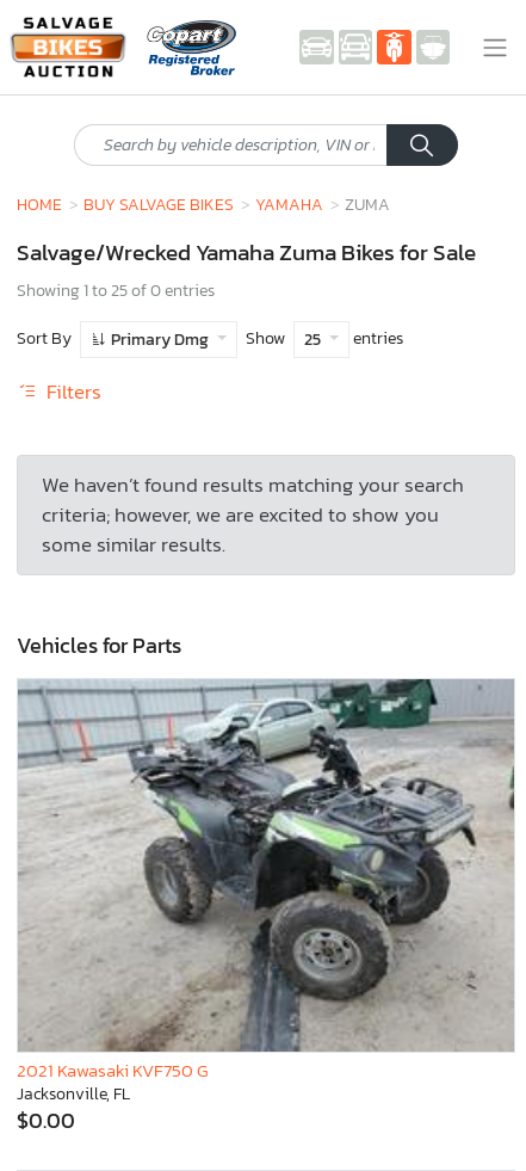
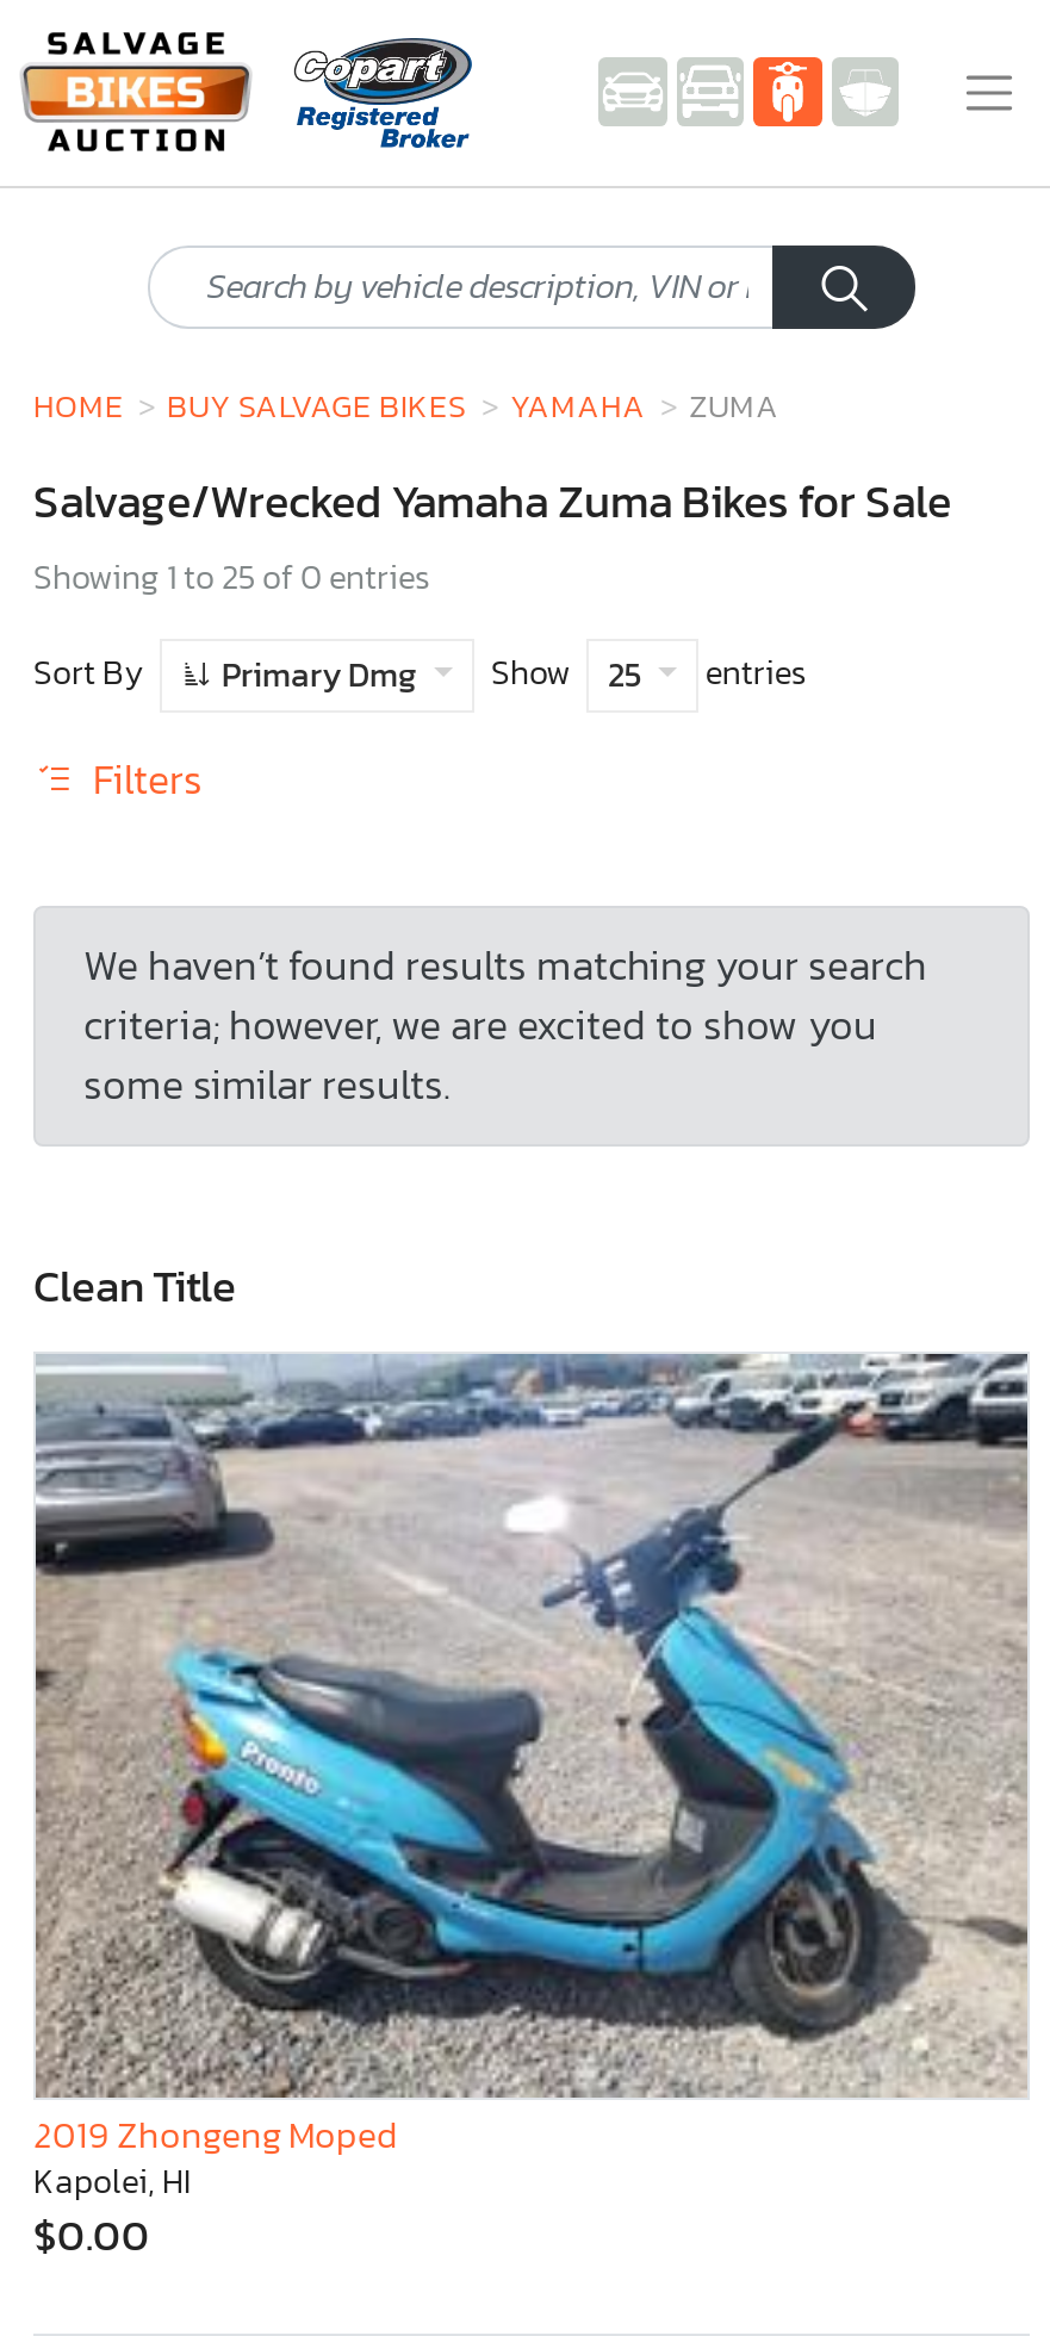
[17,628,181,661] Vehicles for Parts -> [33,1253,236,1317] Clean Title
[17,678,514,1107] [image] | 2021 Kawasaki KVF750 G | Jacksonville, FL -> [33,1354,1027,2208] [image] | 2019 Zhongeng Moped | Kapolei, HI

